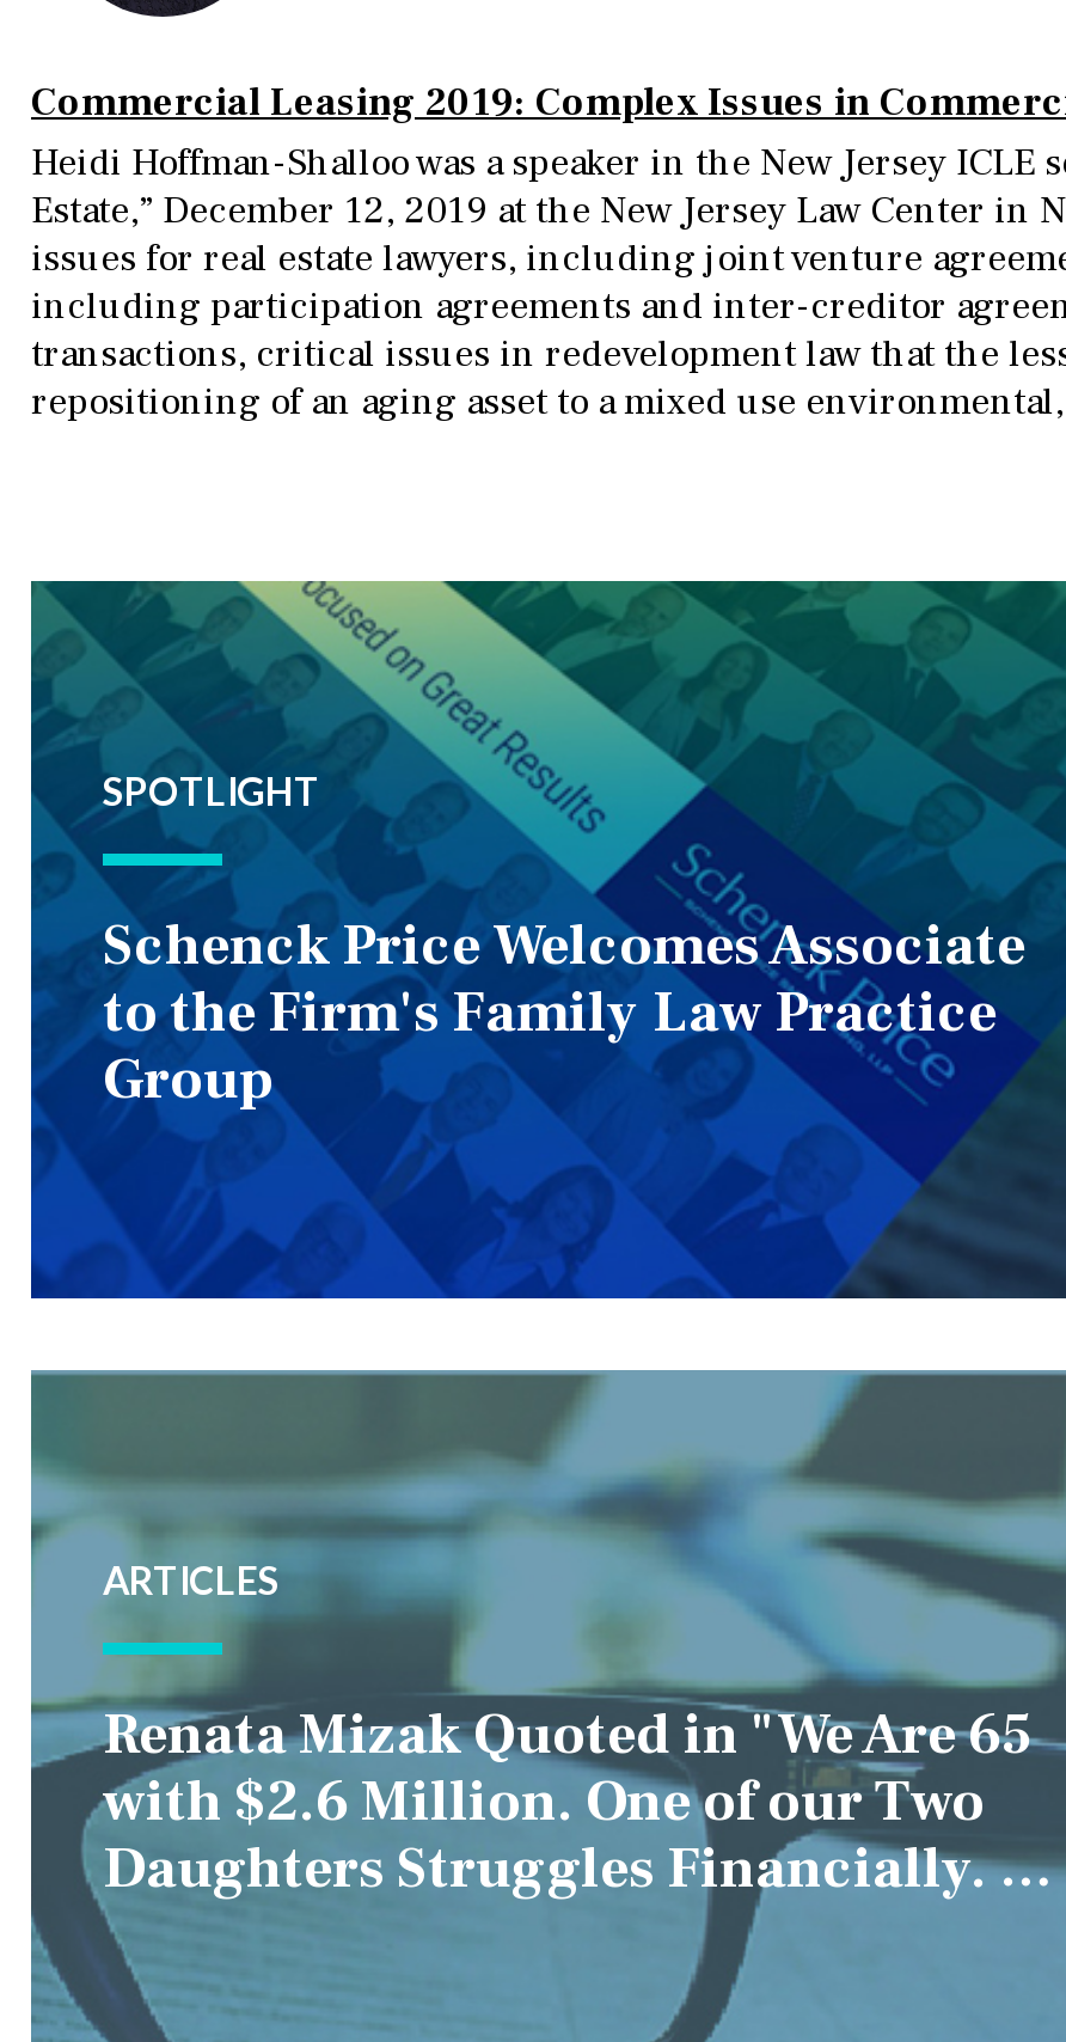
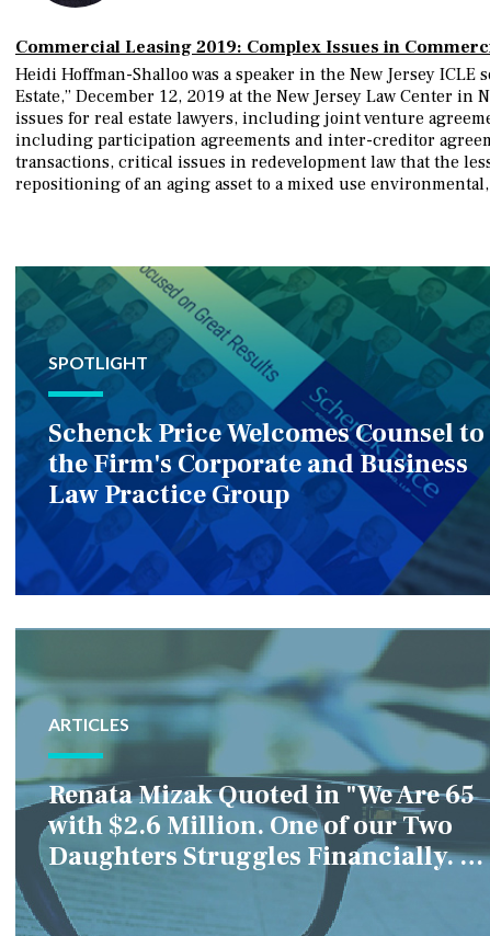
[103,908,1025,1116] Schenck Price Welcomes Associate | to the Firm's Family Law Practice | Group -> [48,416,485,512] Schenck Price Welcomes Counsel to | the Firm's Corporate and Business | Law Practice Group

